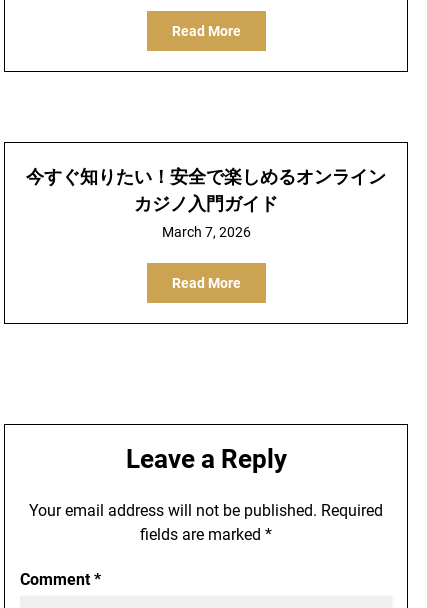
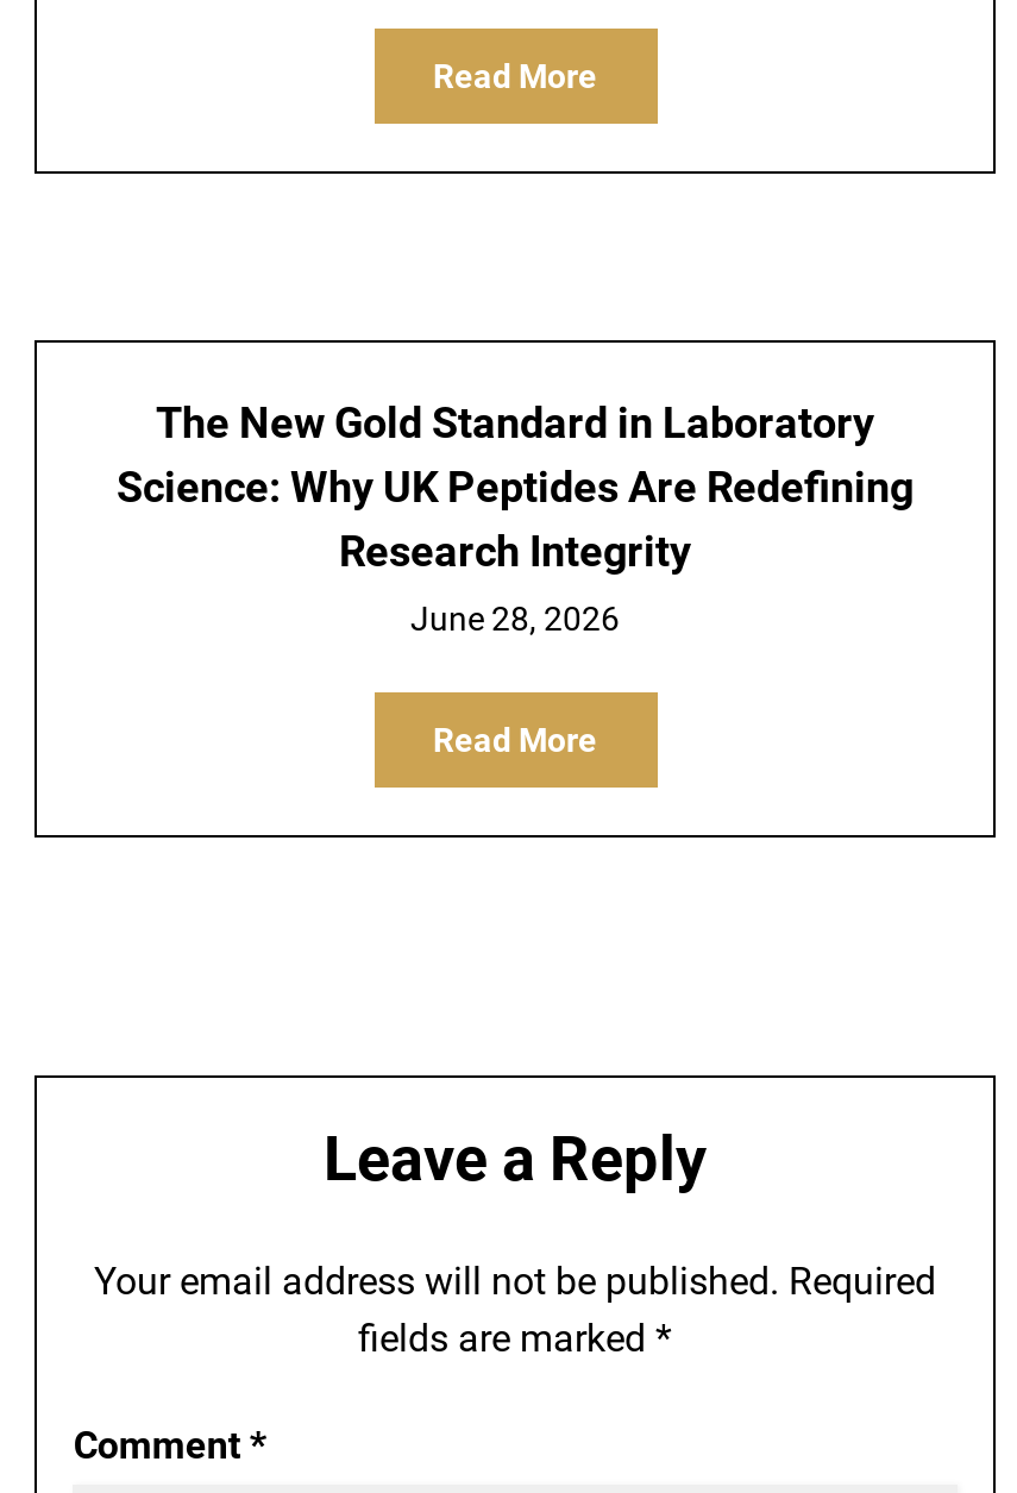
[26,166,386,214] 今すぐ知りたい！安全で楽しめるオンライン | カジノ入門ガイド -> [117,397,914,576] The New Gold Standard in Laboratory | Science: Why UK Peptides Are Redefining | Research Integrity
[161,224,250,240] March 7, 2026 -> [410,600,620,638] June 28, 2026

